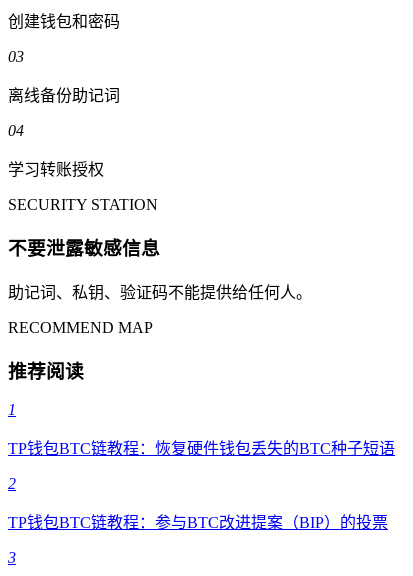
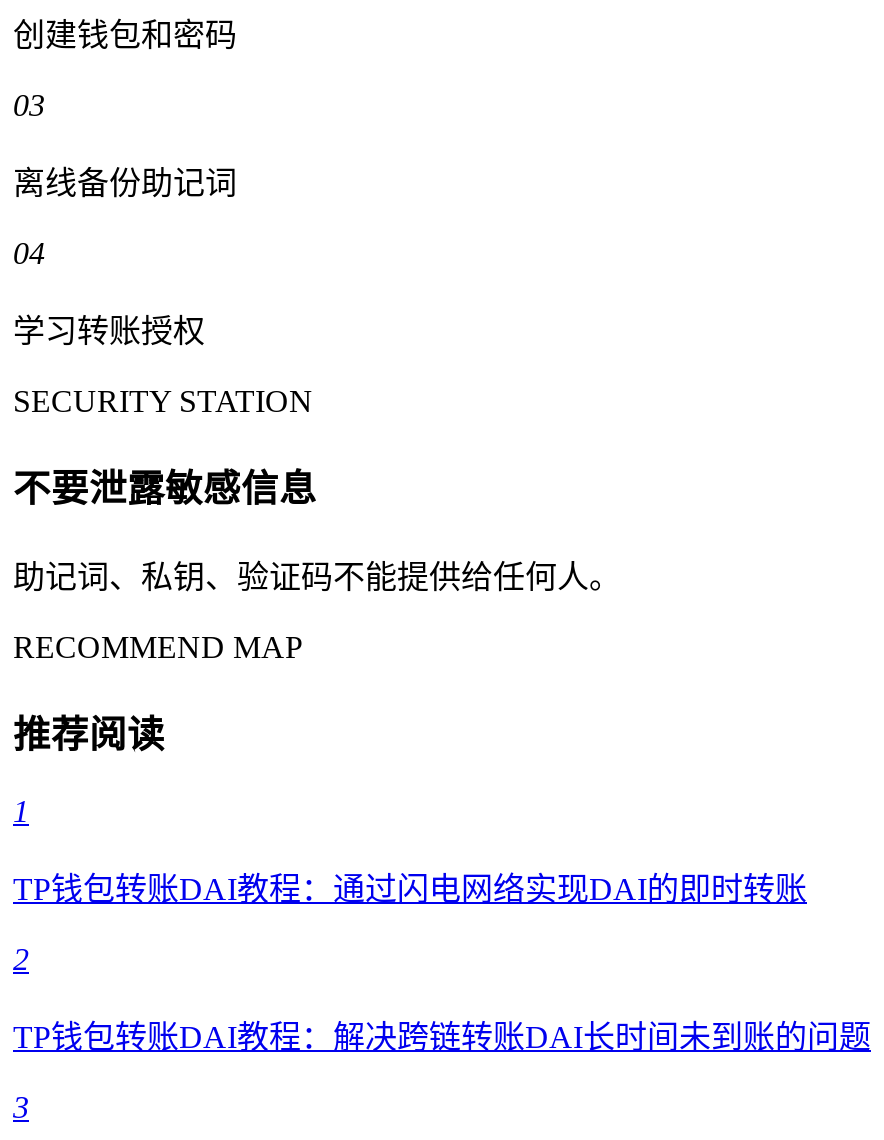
[8,440,395,457] TP钱包BTC链教程：恢复硬件钱包丢失的BTC种子短语 -> [13,873,807,907] TP钱包转账DAI教程：通过闪电网络实现DAI的即时转账
[8,514,388,531] TP钱包BTC链教程：参与BTC改进提案（BIP）的投票 -> [13,1021,871,1055] TP钱包转账DAI教程：解决跨链转账DAI长时间未到账的问题

